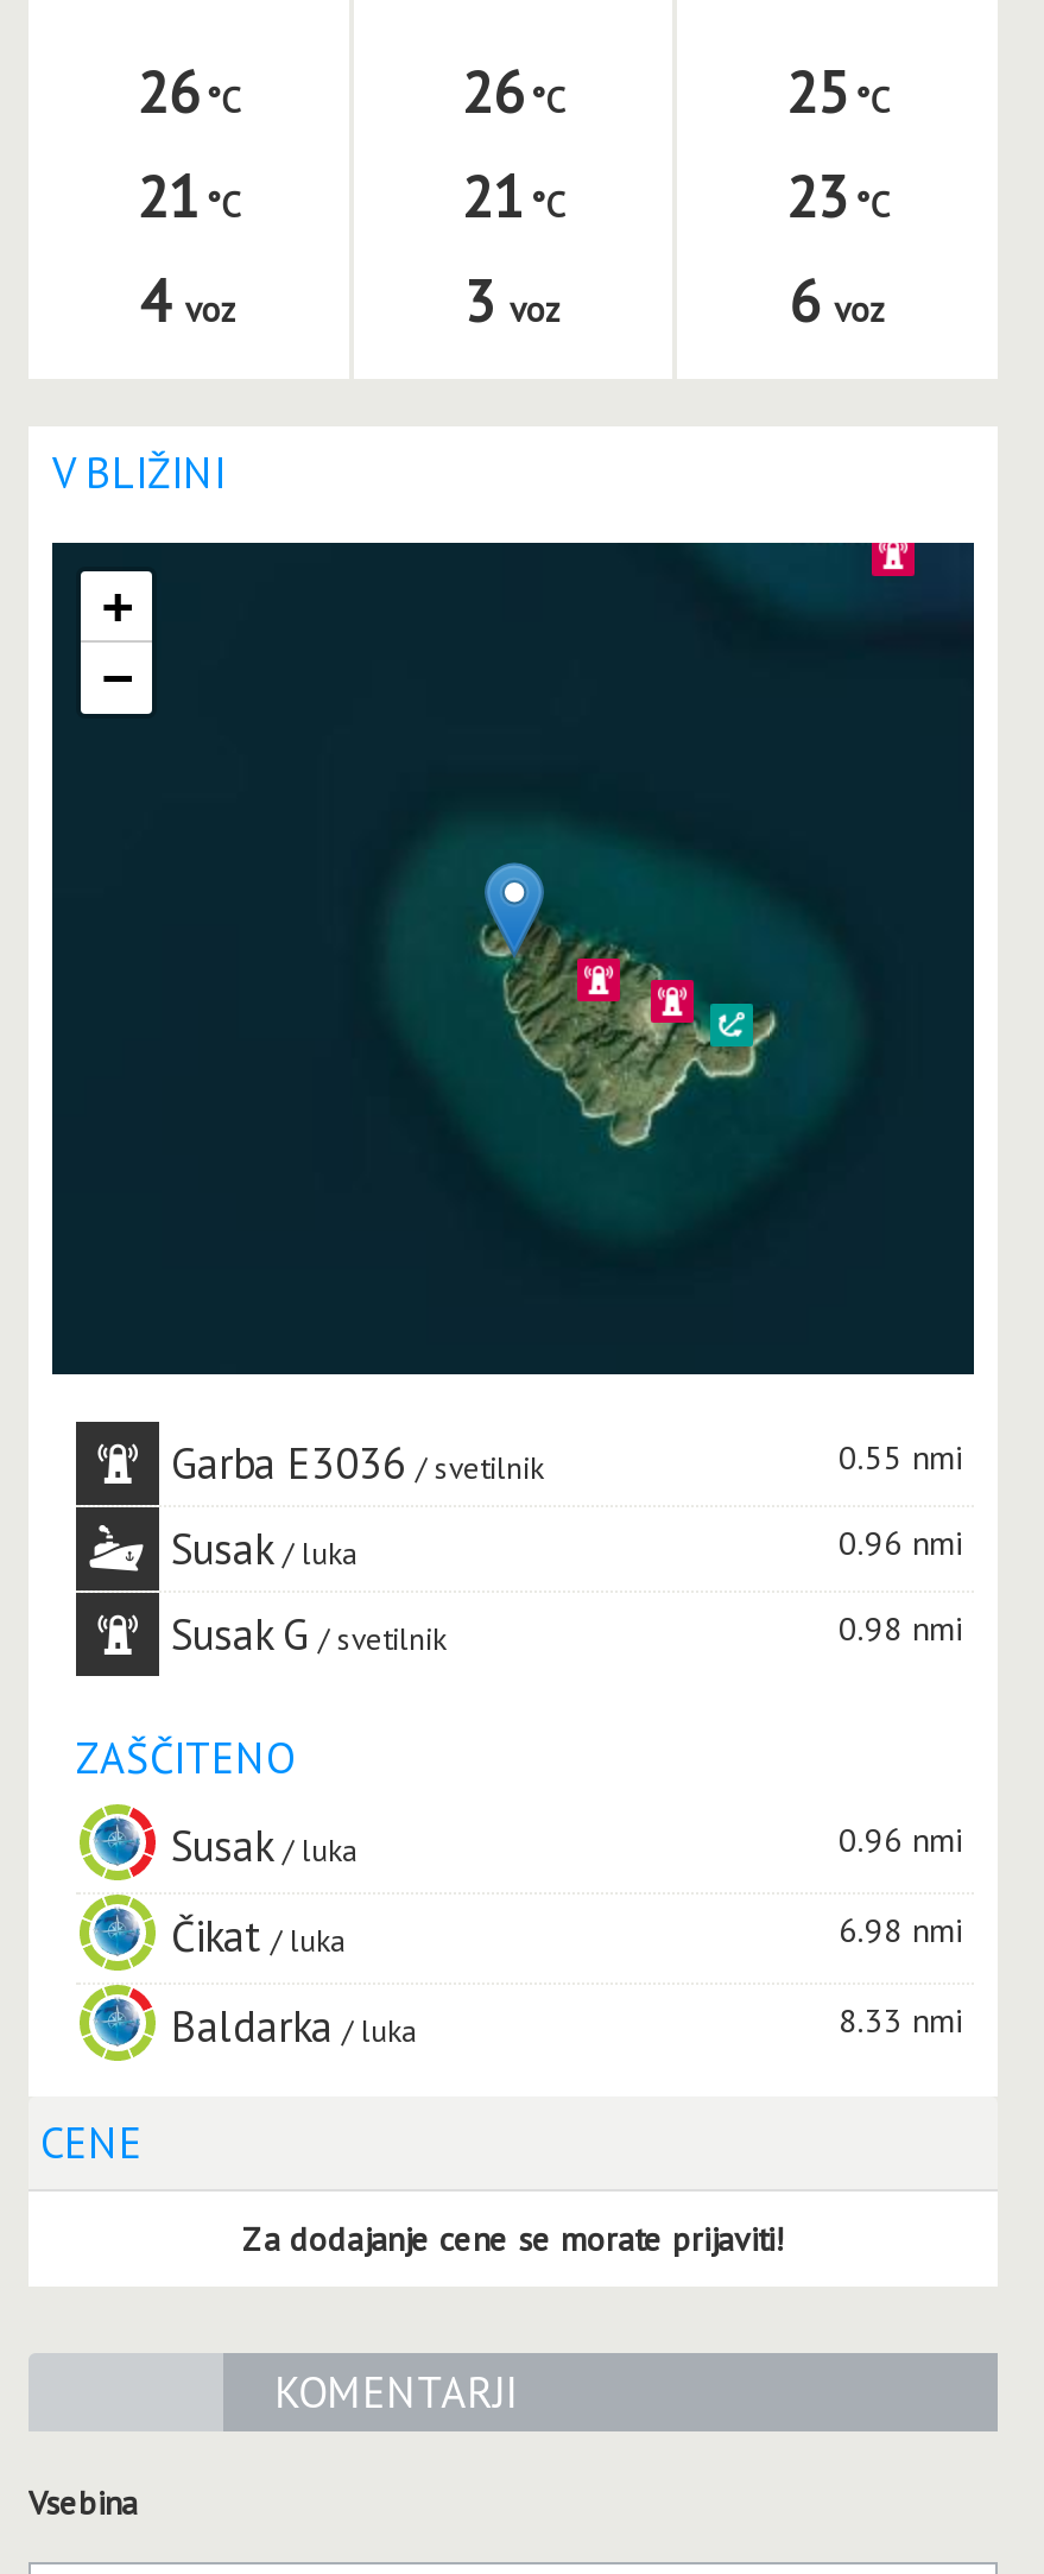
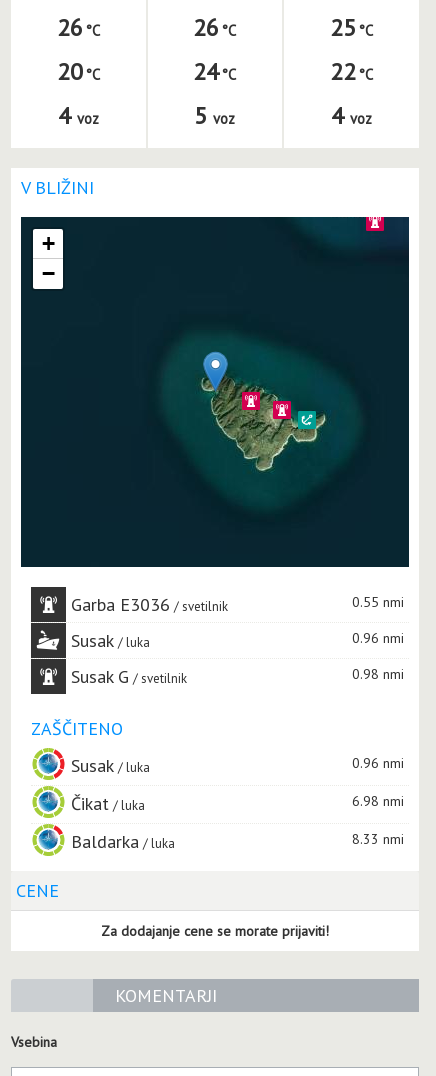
[137,160,199,234] 21 -> [57,56,83,87] 20
[462,160,562,339] 21 | 3 voz -> [193,56,235,131] 24 | 5 voz
[787,160,848,234] 23 -> [330,56,356,87] 22
[789,265,886,339] 6 voz -> [331,100,372,131] 4 voz

